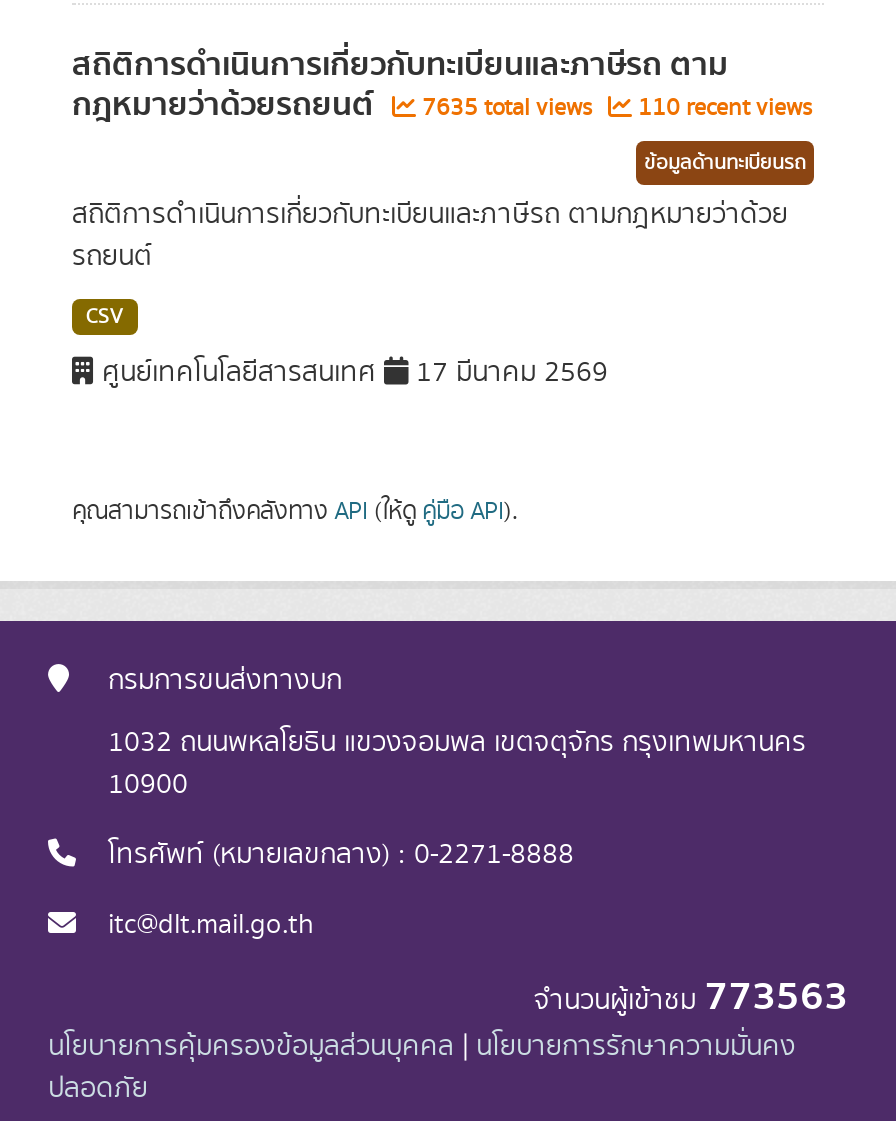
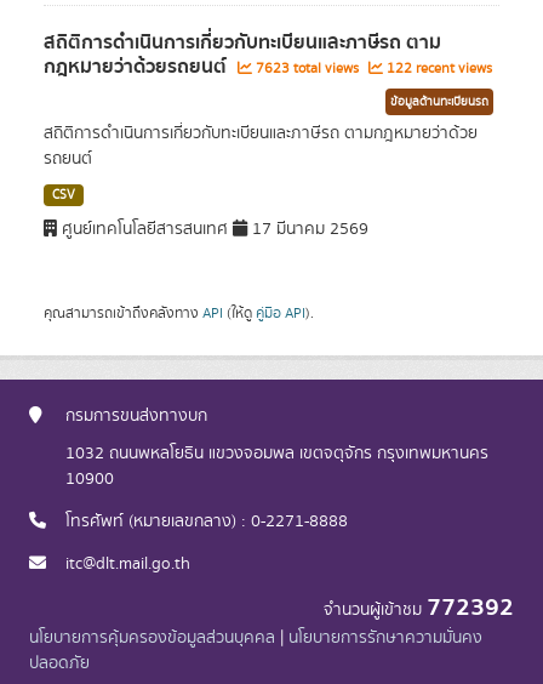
[416,91,598,125] 7635 total views -> [252,58,362,79] 7623 total views
[632,91,812,125] 110 recent views -> [383,58,492,79] 122 recent views
[534,965,848,1029] จำนวนผู้เข้าชม773563 -> [324,588,514,627] จำนวนผู้เข้าชม772392

